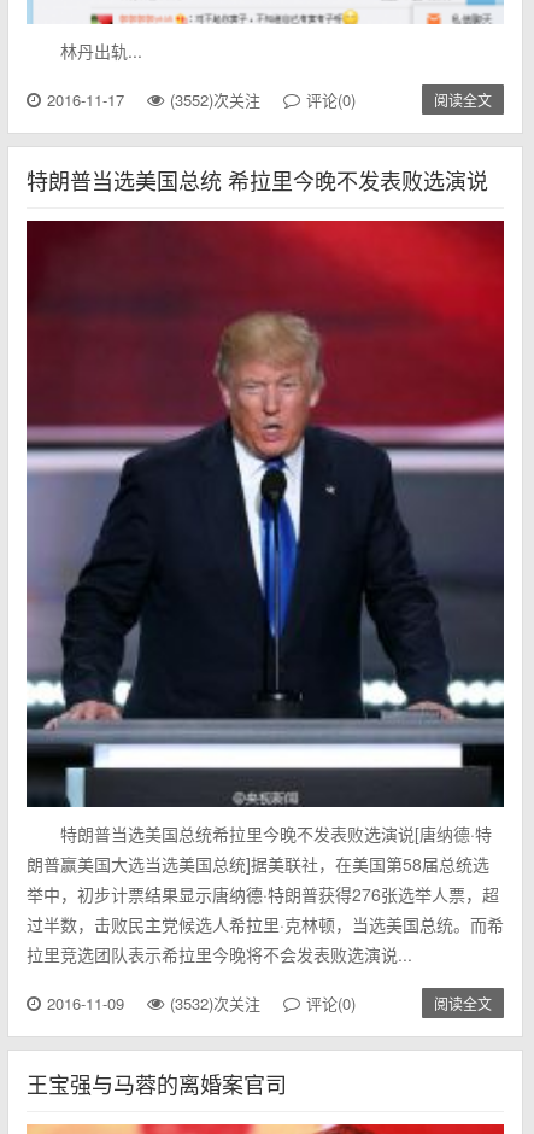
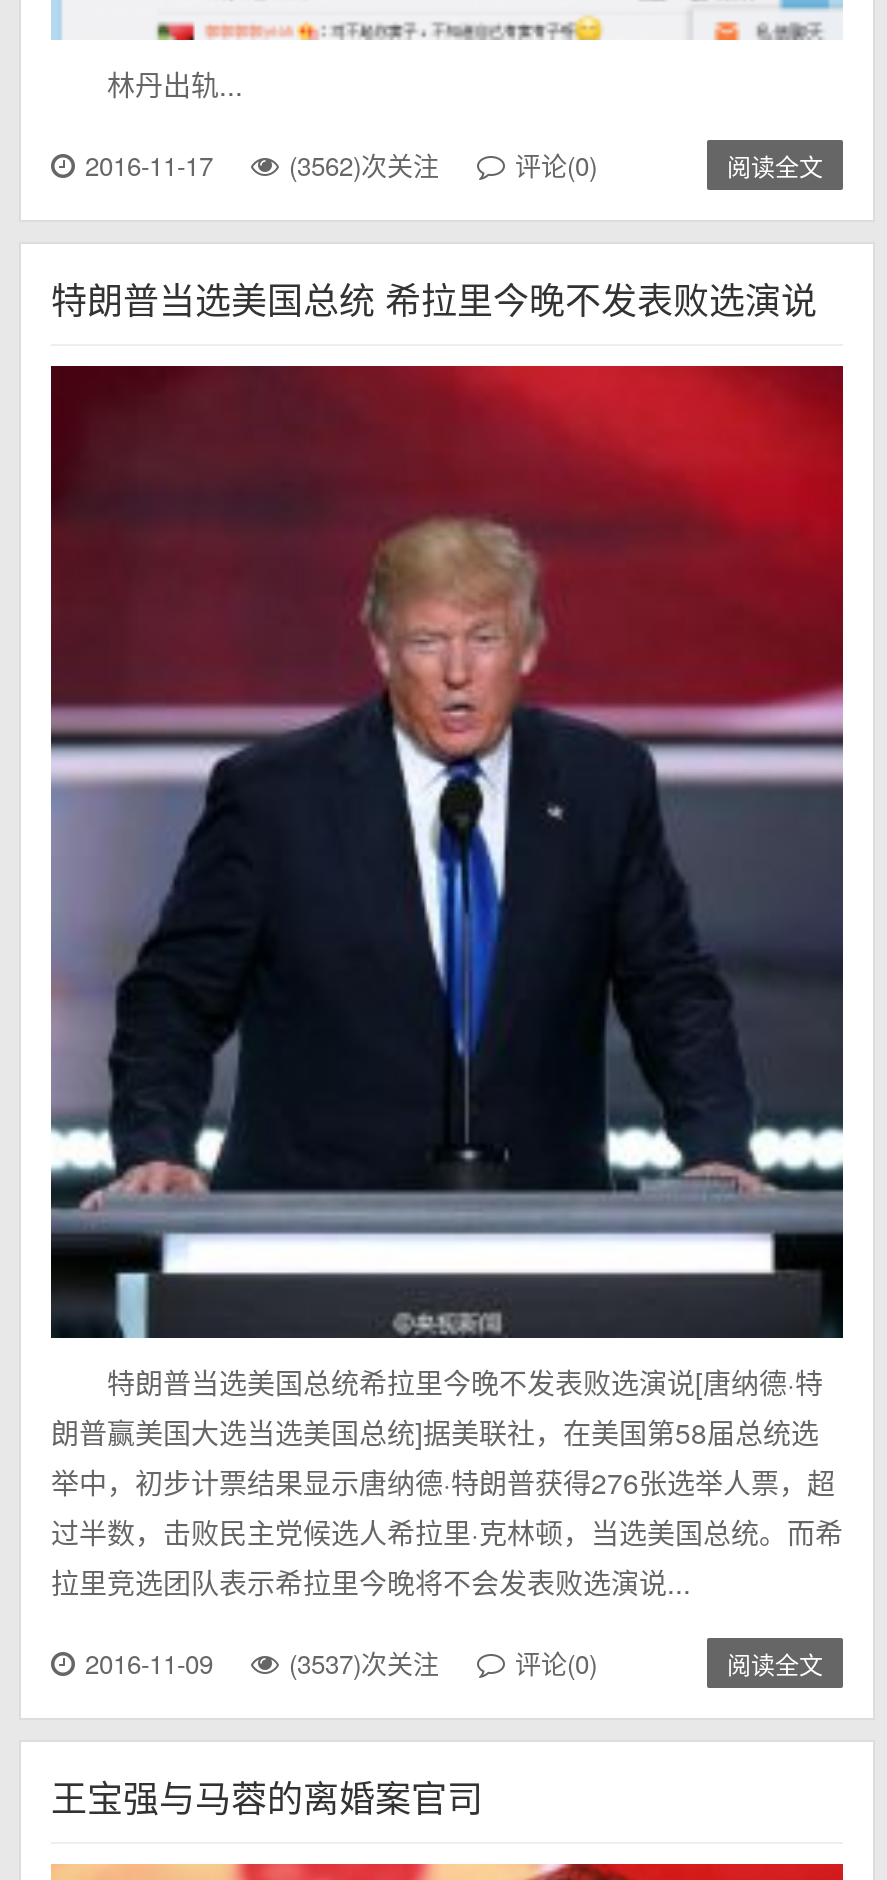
[47,88,356,111] 2016-11-17 (3552)次关注 评论(0) -> [85,145,597,183] 2016-11-17 (3562)次关注 评论(0)
[47,991,356,1014] 2016-11-09 (3532)次关注 评论(0) -> [85,1643,597,1681] 2016-11-09 (3537)次关注 评论(0)

